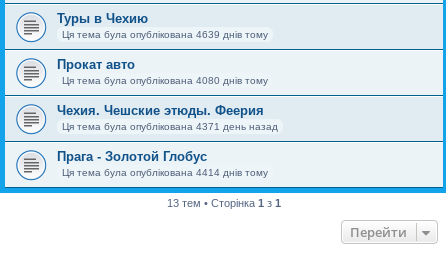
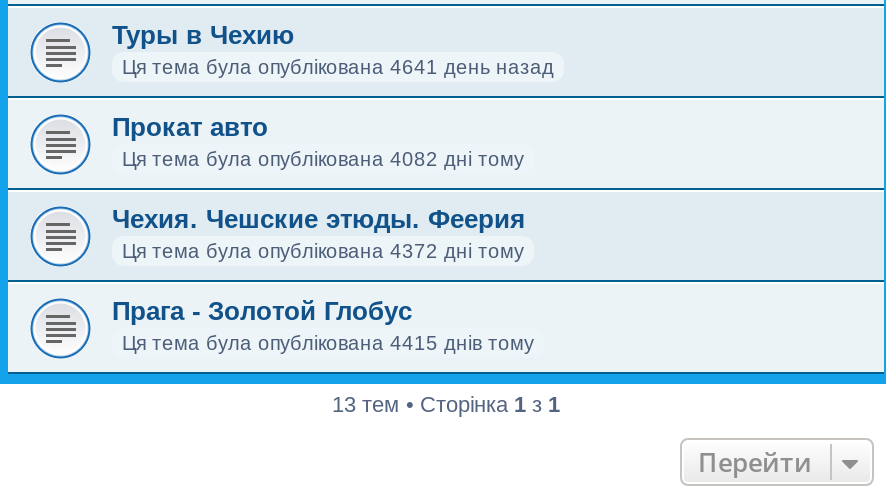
[62,29,268,40] Ця тема була опублікована 4639 днів тому -> [122,56,554,78] Ця тема була опублікована 4641 день назад
[62,75,268,86] Ця тема була опублікована 4080 днів тому -> [122,148,524,170] Ця тема була опублікована 4082 дні тому
[62,121,278,132] Ця тема була опублікована 4371 день назад -> [122,240,524,262] Ця тема була опублікована 4372 дні тому
[62,167,268,178] Ця тема була опублікована 4414 днів тому -> [122,332,534,354] Ця тема була опублікована 4415 днів тому

